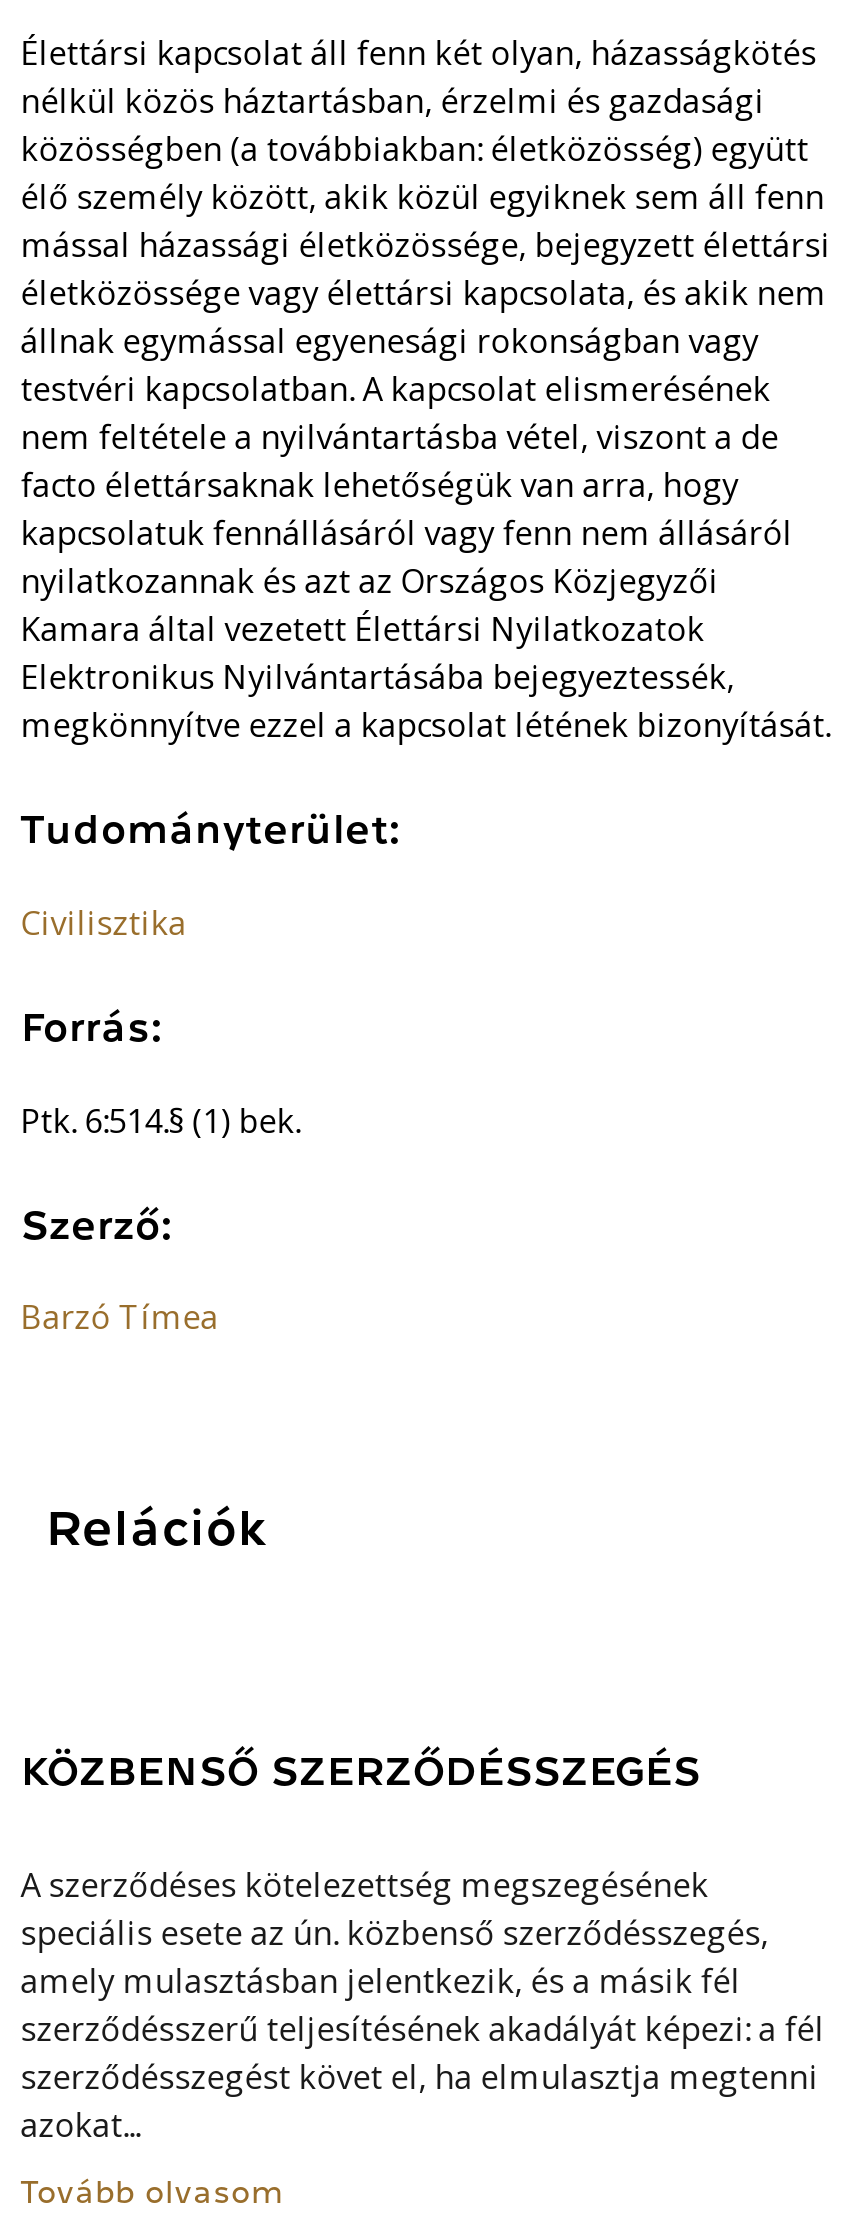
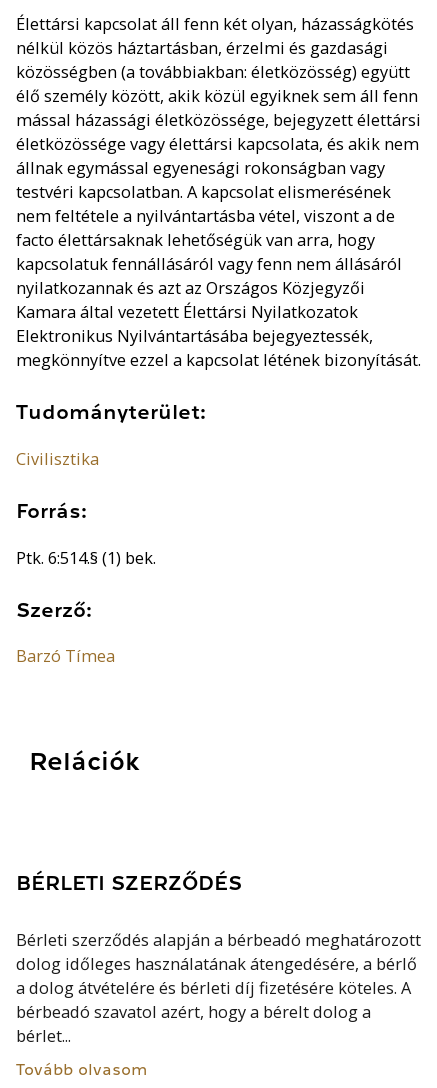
[21,1751,701,1791] KÖZBENSŐ SZERZŐDÉSSZEGÉS -> [16,873,242,893] BÉRLETI SZERZŐDÉS
[21,1862,825,2146] A szerződéses kötelezettség megszegésének | speciális esete az ún. közbenső szerződésszegés, | amely mulasztásban jelentkezik, és a másik fél | szerződésszerű teljesítésének akadályát képezi: a fél | szerződésszegést követ el, ha elmulasztja megtenni | azokat... -> [16,929,421,1047] Bérleti szerződés alapján a bérbeadó meghatározott | dolog időleges használatának átengedésére, a bérlő | a dolog átvételére és bérleti díj fizetésére köteles. A | bérbeadó szavatol azért, hogy a bérelt dolog a | bérlet...

